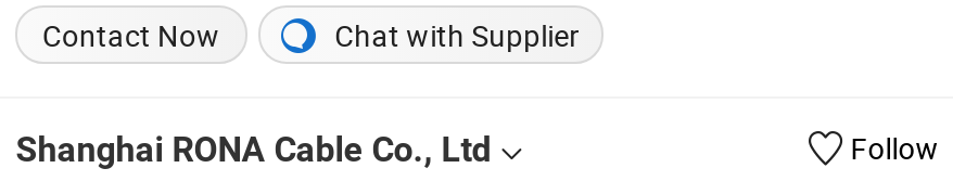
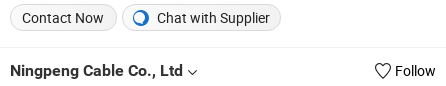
[16,129,491,170] Shanghai RONA Cable Co., Ltd -> [10,61,183,80] Ningpeng Cable Co., Ltd

